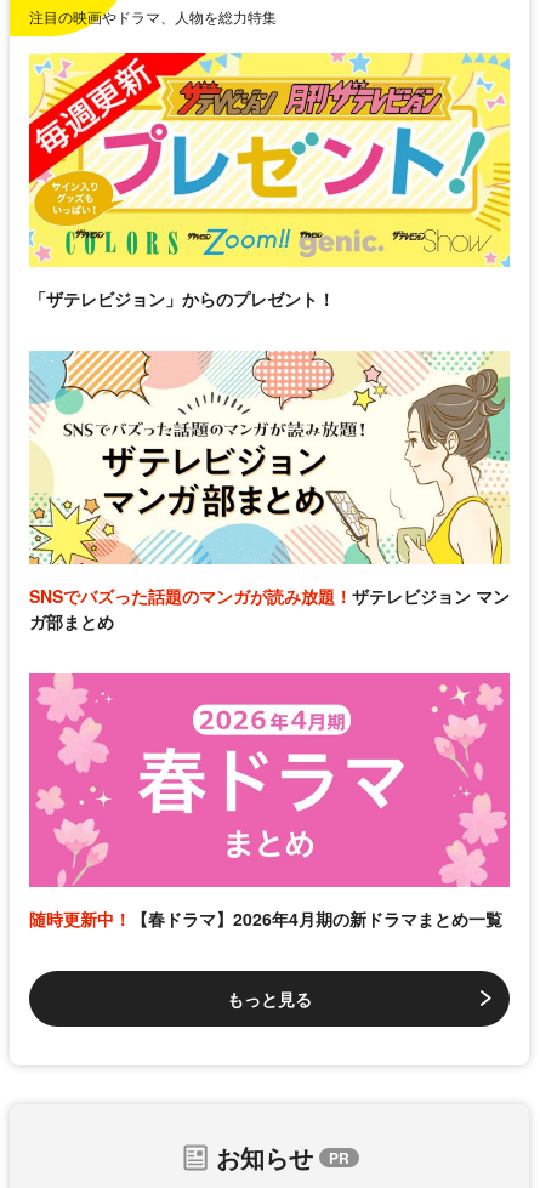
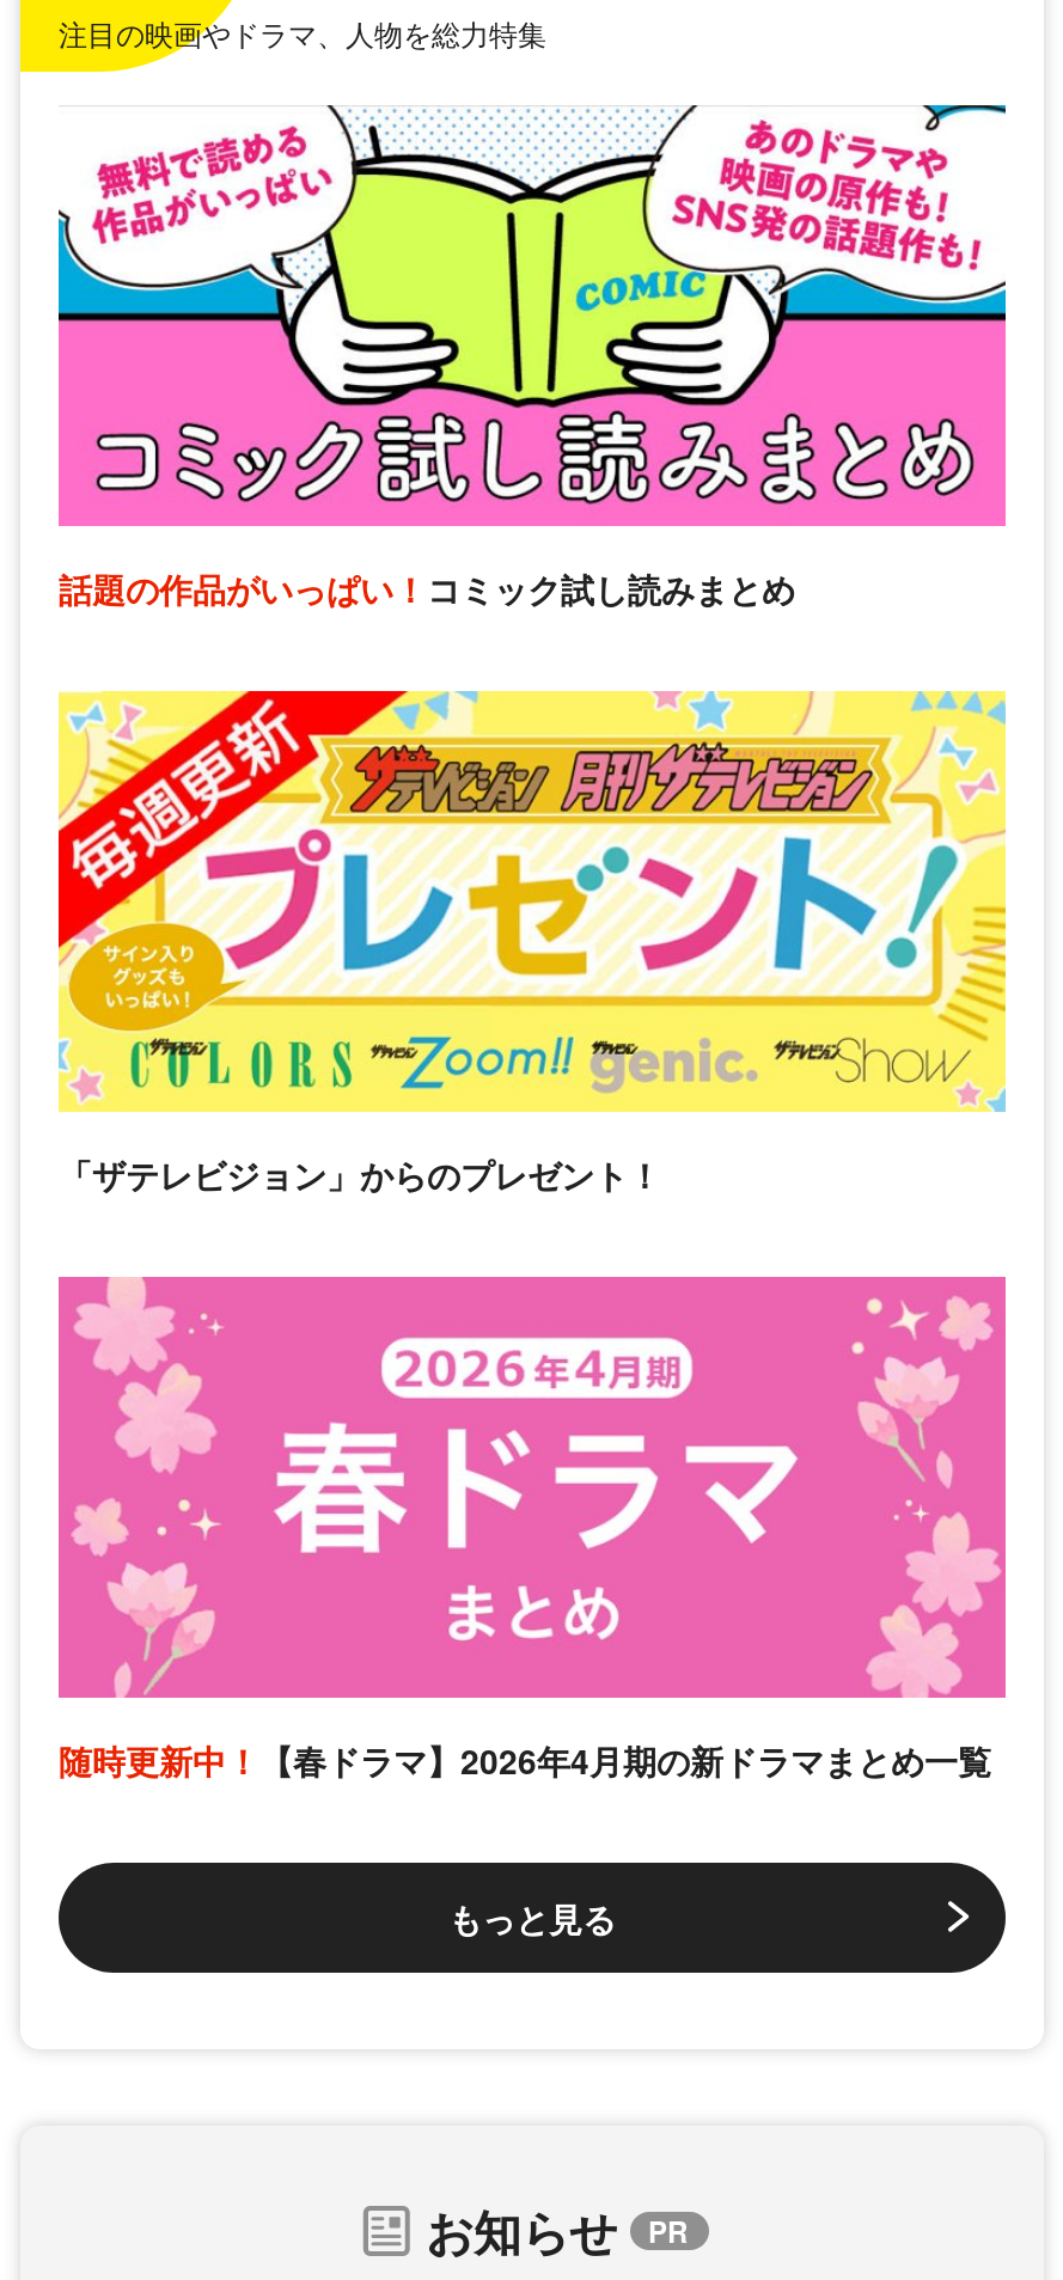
none -> [56,103,1008,612] [image] | 話題の作品がいっぱい！コミック試し読みまとめ
moved [27,51,512,311] -> [54,686,1010,1198]: [image] | 「ザテレビジョン」からのプレゼント！
[29,349,511,633] [image] | SNSでバズった話題のマンガが読み放題！ザテレビジョン マン | ガ部まとめ -> none

